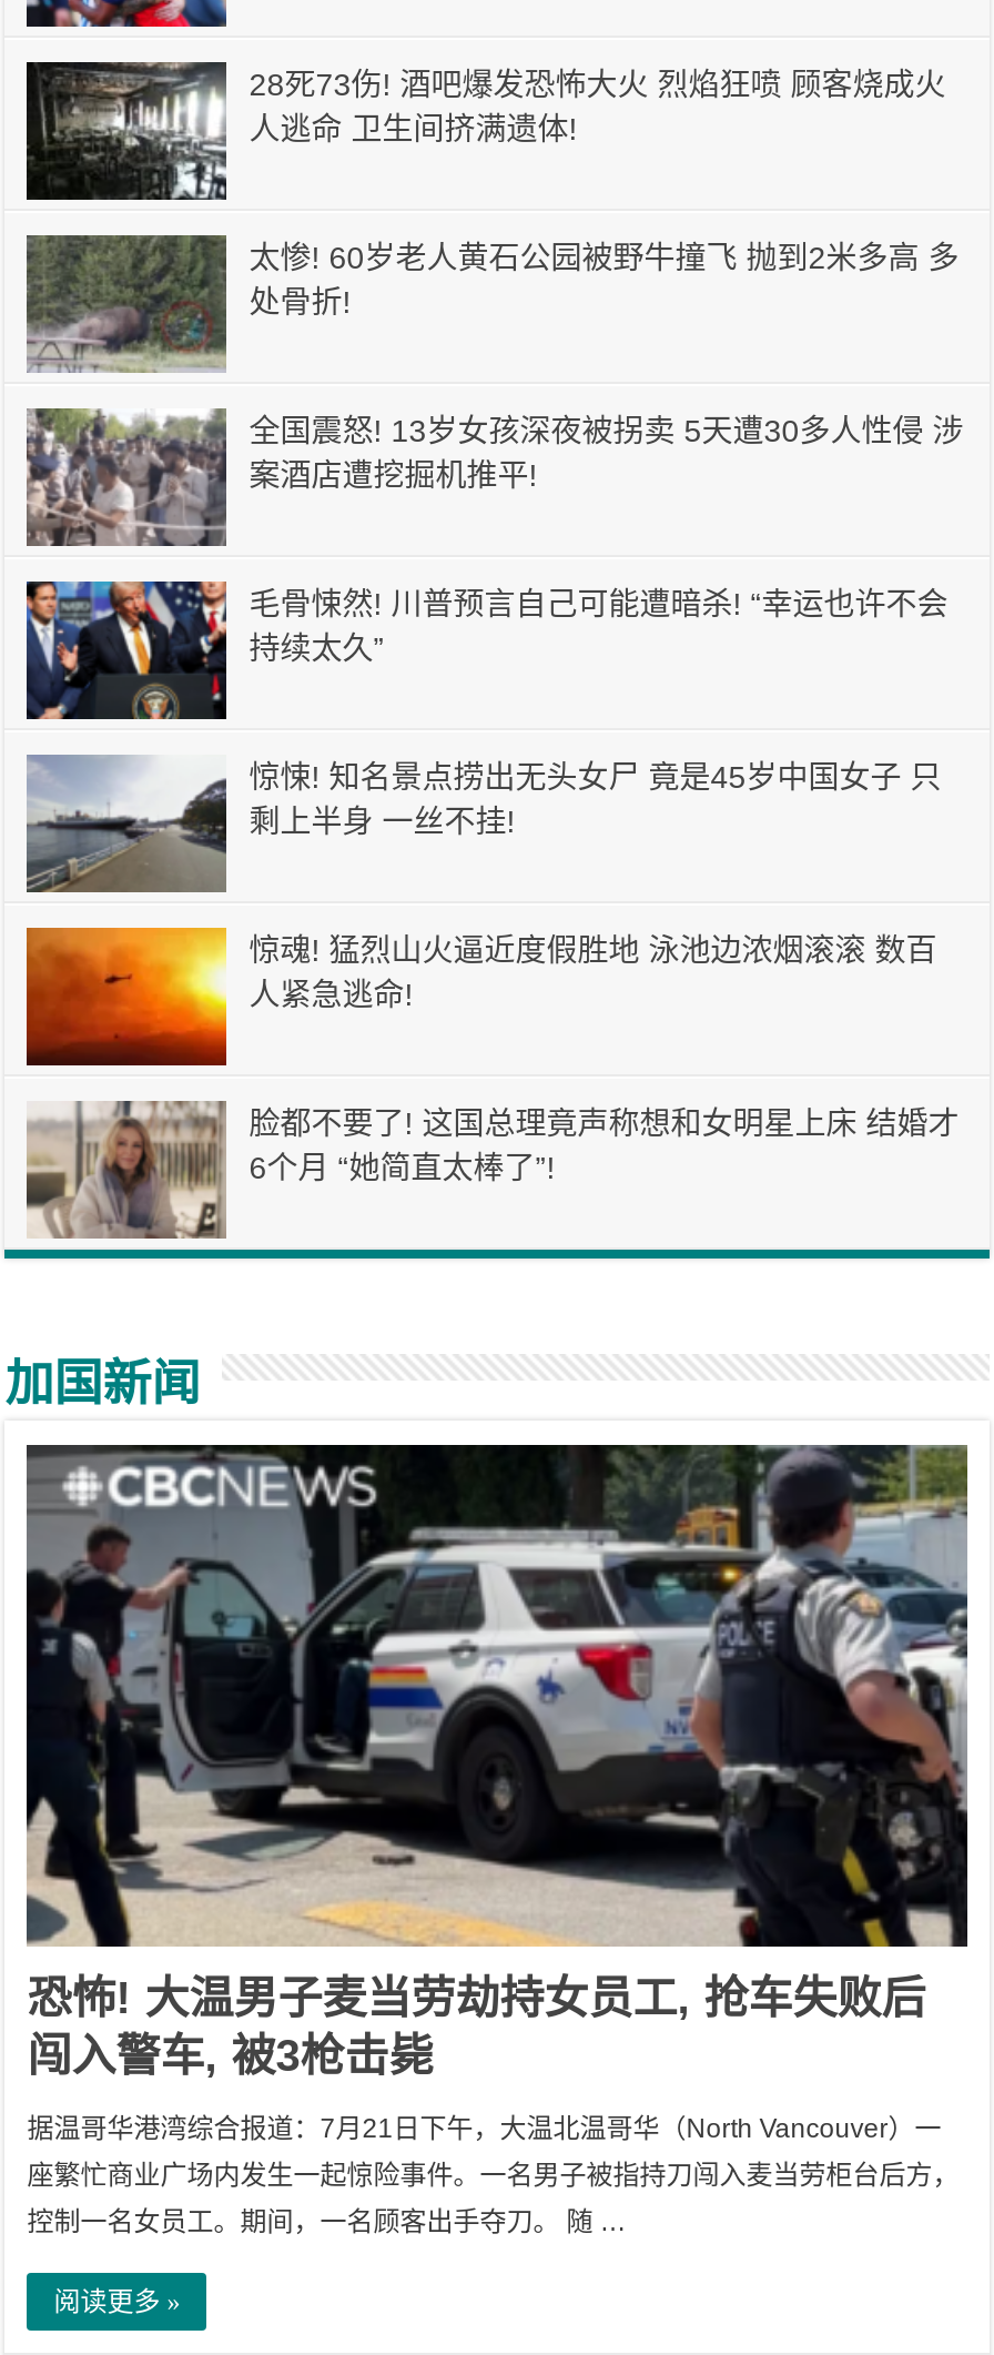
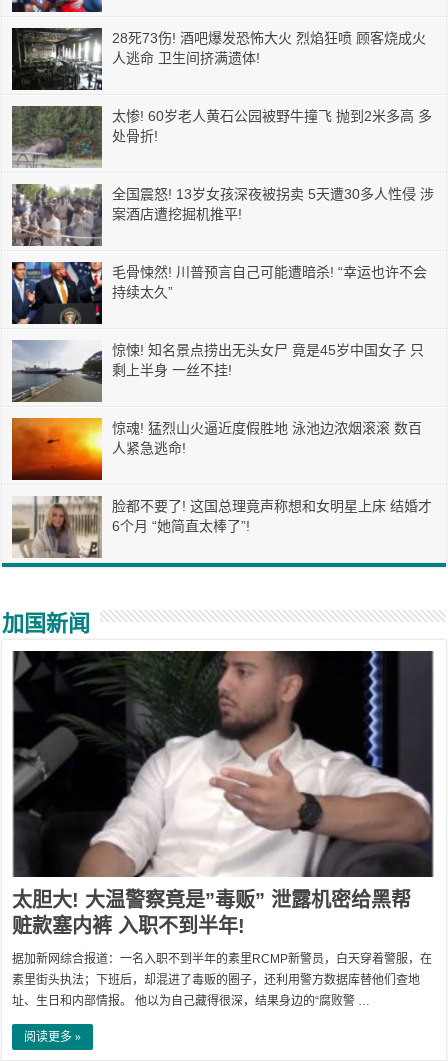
[24,1443,970,2079] [image] | 恐怖! 大温男子麦当劳劫持女员工, 抢车失败后 | 闯入警车, 被3枪击毙 -> [12,650,436,937] [image] | 太胆大! 大温警察竟是”毒贩” 泄露机密给黑帮 | 赃款塞内裤 入职不到半年!
[27,2113,941,2144] 据温哥华港湾综合报道：7月21日下午，大温北温哥华（North Vancouver）一 -> [12,952,432,966] 据加新网综合报道：一名入职不到半年的素里RCMP新警员，白天穿着警服，在
[27,2159,959,2190] 座繁忙商业广场内发生一起惊险事件。一名男子被指持刀闯入麦当劳柜台后方， -> [12,973,420,987] 素里街头执法；下班后，却混进了毒贩的圈子，还利用警方数据库替他们查地
[27,2206,626,2237] 控制一名女员工。期间，一名顾客出手夺刀。 随 … -> [12,994,370,1008] 址、生日和内部情报。 他以为自己藏得很深，结果身边的“腐败警 …

